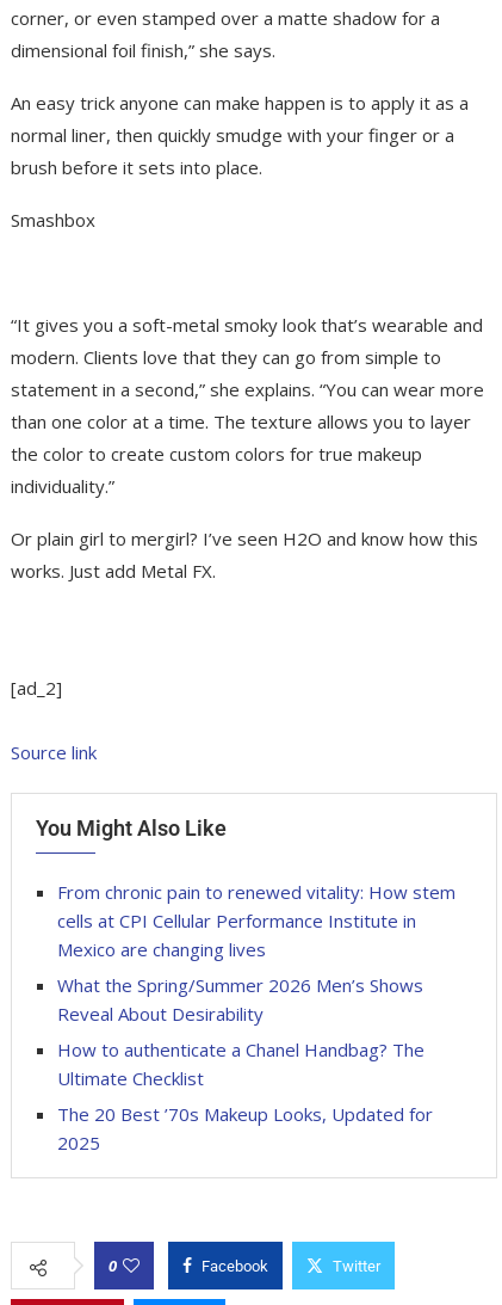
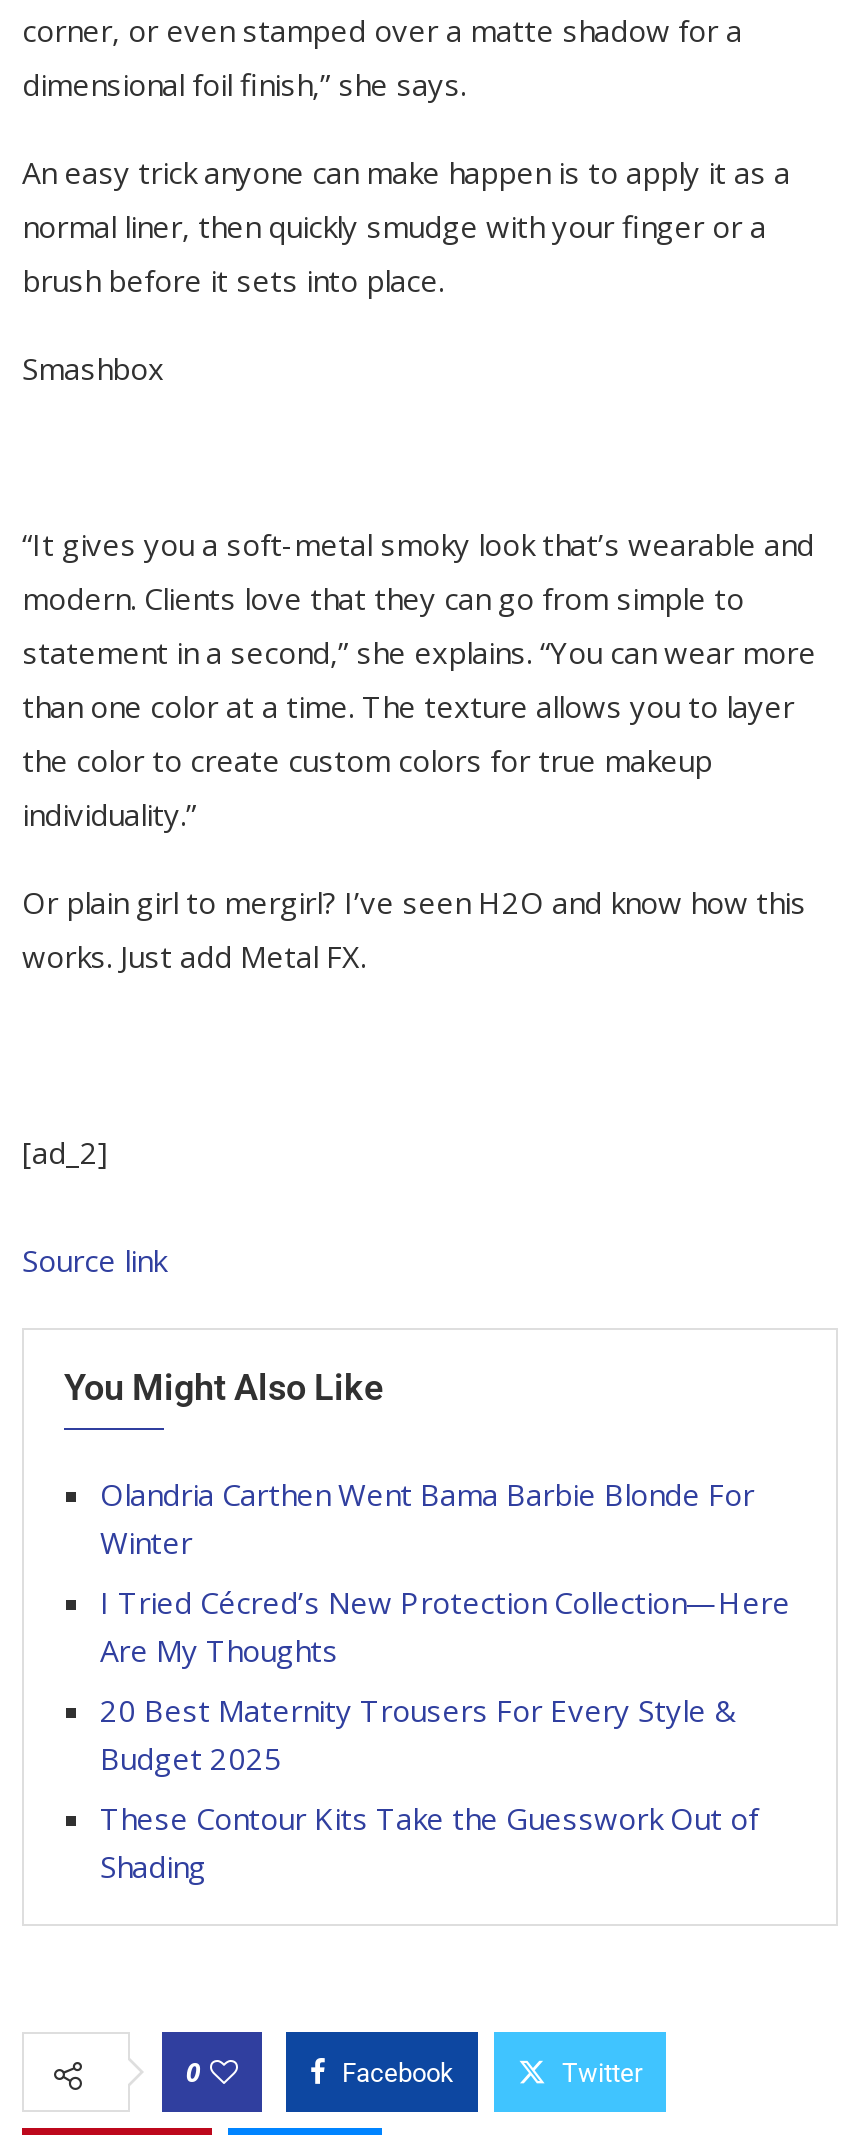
[57,880,455,961] From chronic pain to renewed vitality: How stem | cells at CPI Cellular Performance Institute in | Mexico are changing lives -> [100,1474,754,1562] Olandria Carthen Went Bama Barbie Blonde For | Winter
[57,973,423,1026] What the Spring/Summer 2026 Men’s Shows | Reveal About Desirability -> [100,1582,790,1670] I Tried Cécred’s New Protection Collection—Here | Are My Thoughts
[57,1038,424,1090] How to authenticate a Chanel Handbag? The | Ultimate Checklist -> [100,1690,736,1778] 20 Best Maternity Trousers For Every Style & | Budget 2025
[57,1102,433,1155] The 20 Best ’70s Makeup Looks, Updated for | 2025 -> [100,1798,758,1886] These Contour Kits Take the Guesswork Out of | Shading

